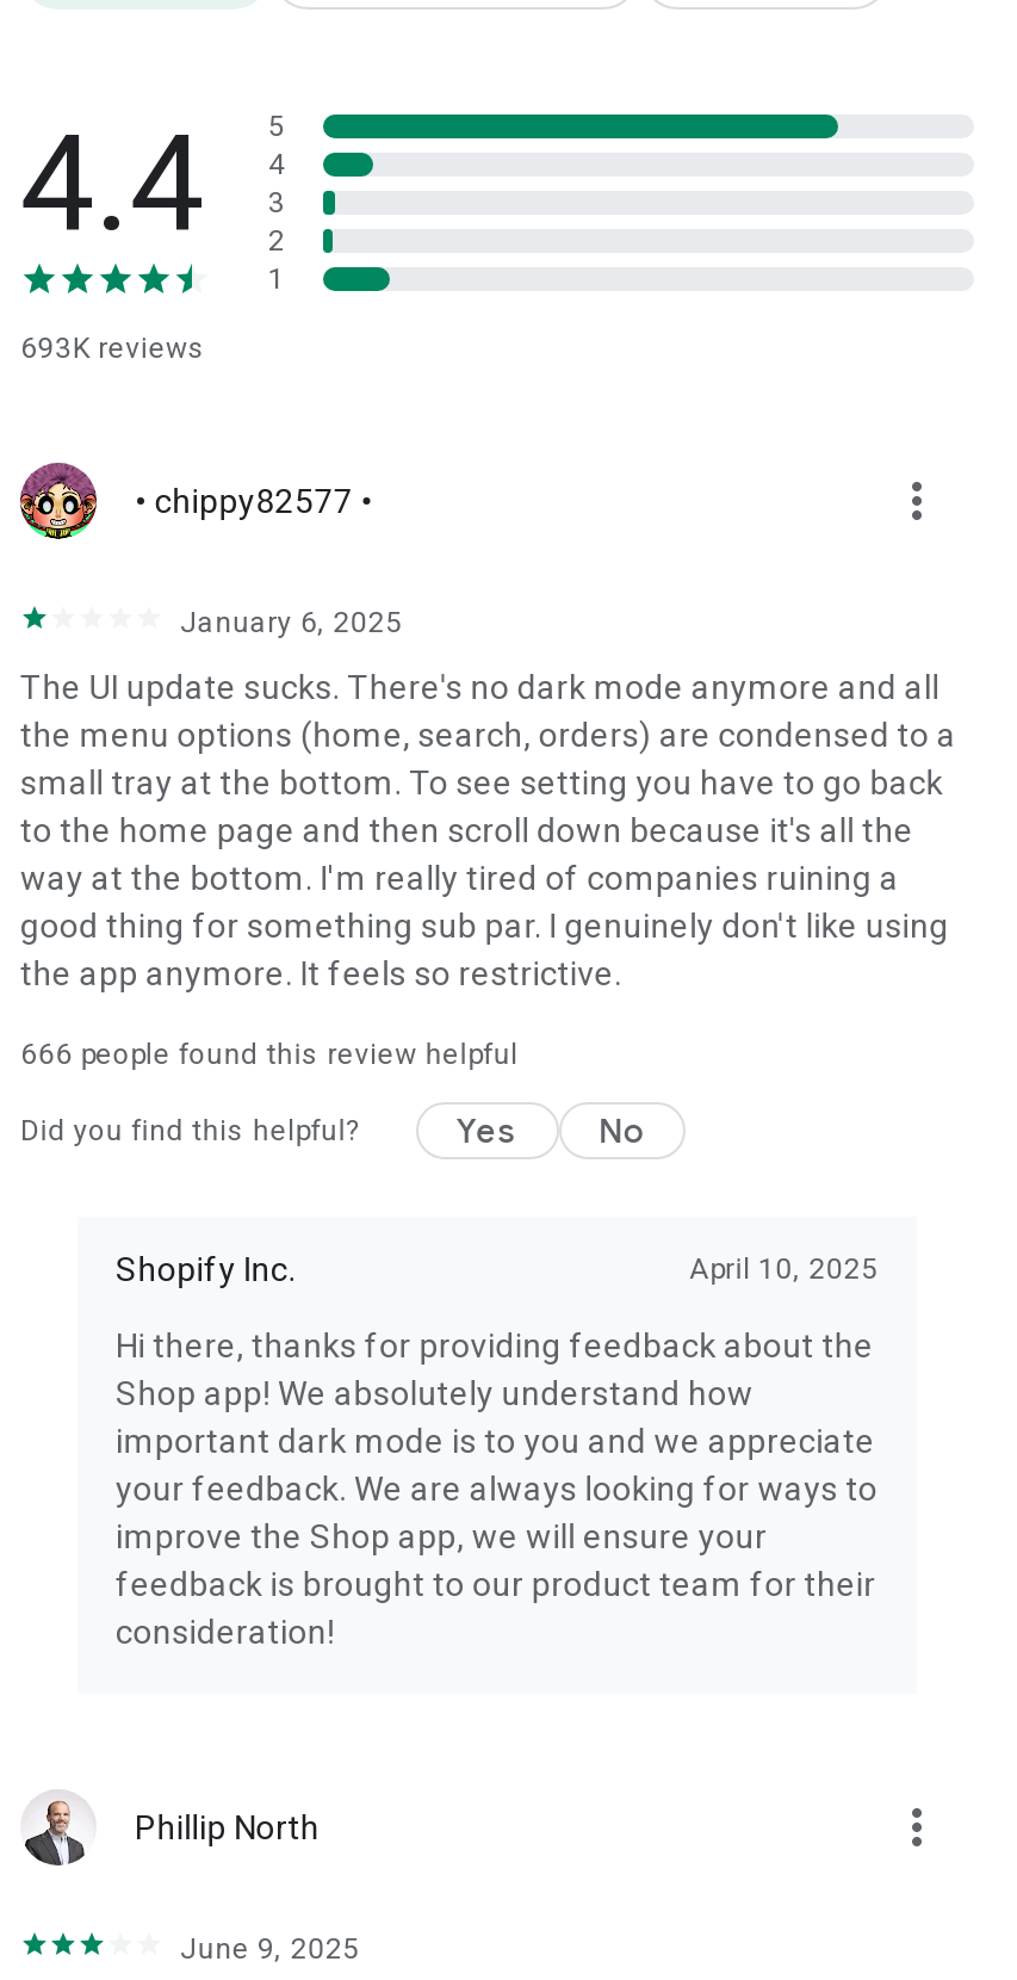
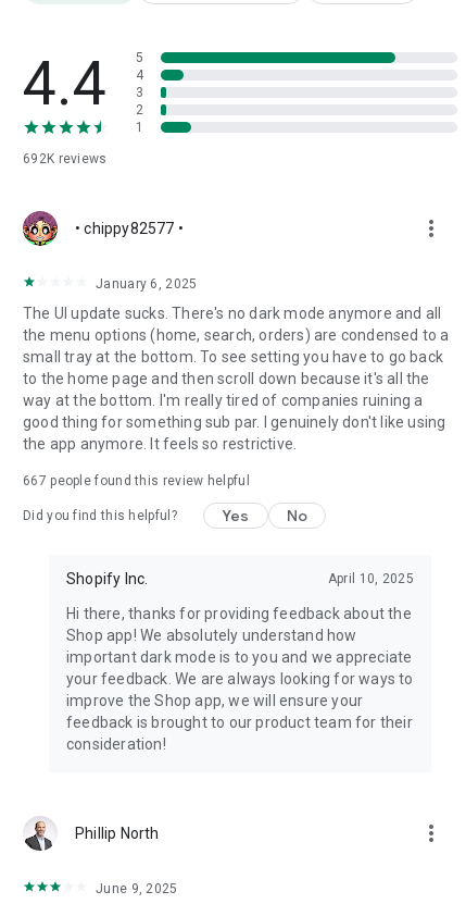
[20,332,205,365] 693K reviews -> [23,151,107,166] 692K reviews
[20,1038,518,1071] 666 people found this review helpful -> [23,473,250,488] 667 people found this review helpful

